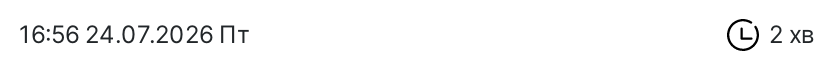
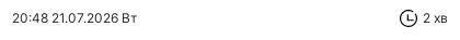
[19,19,249,49] 16:56 24.07.2026 Пт -> [12,10,137,26] 20:48 21.07.2026 Вт

